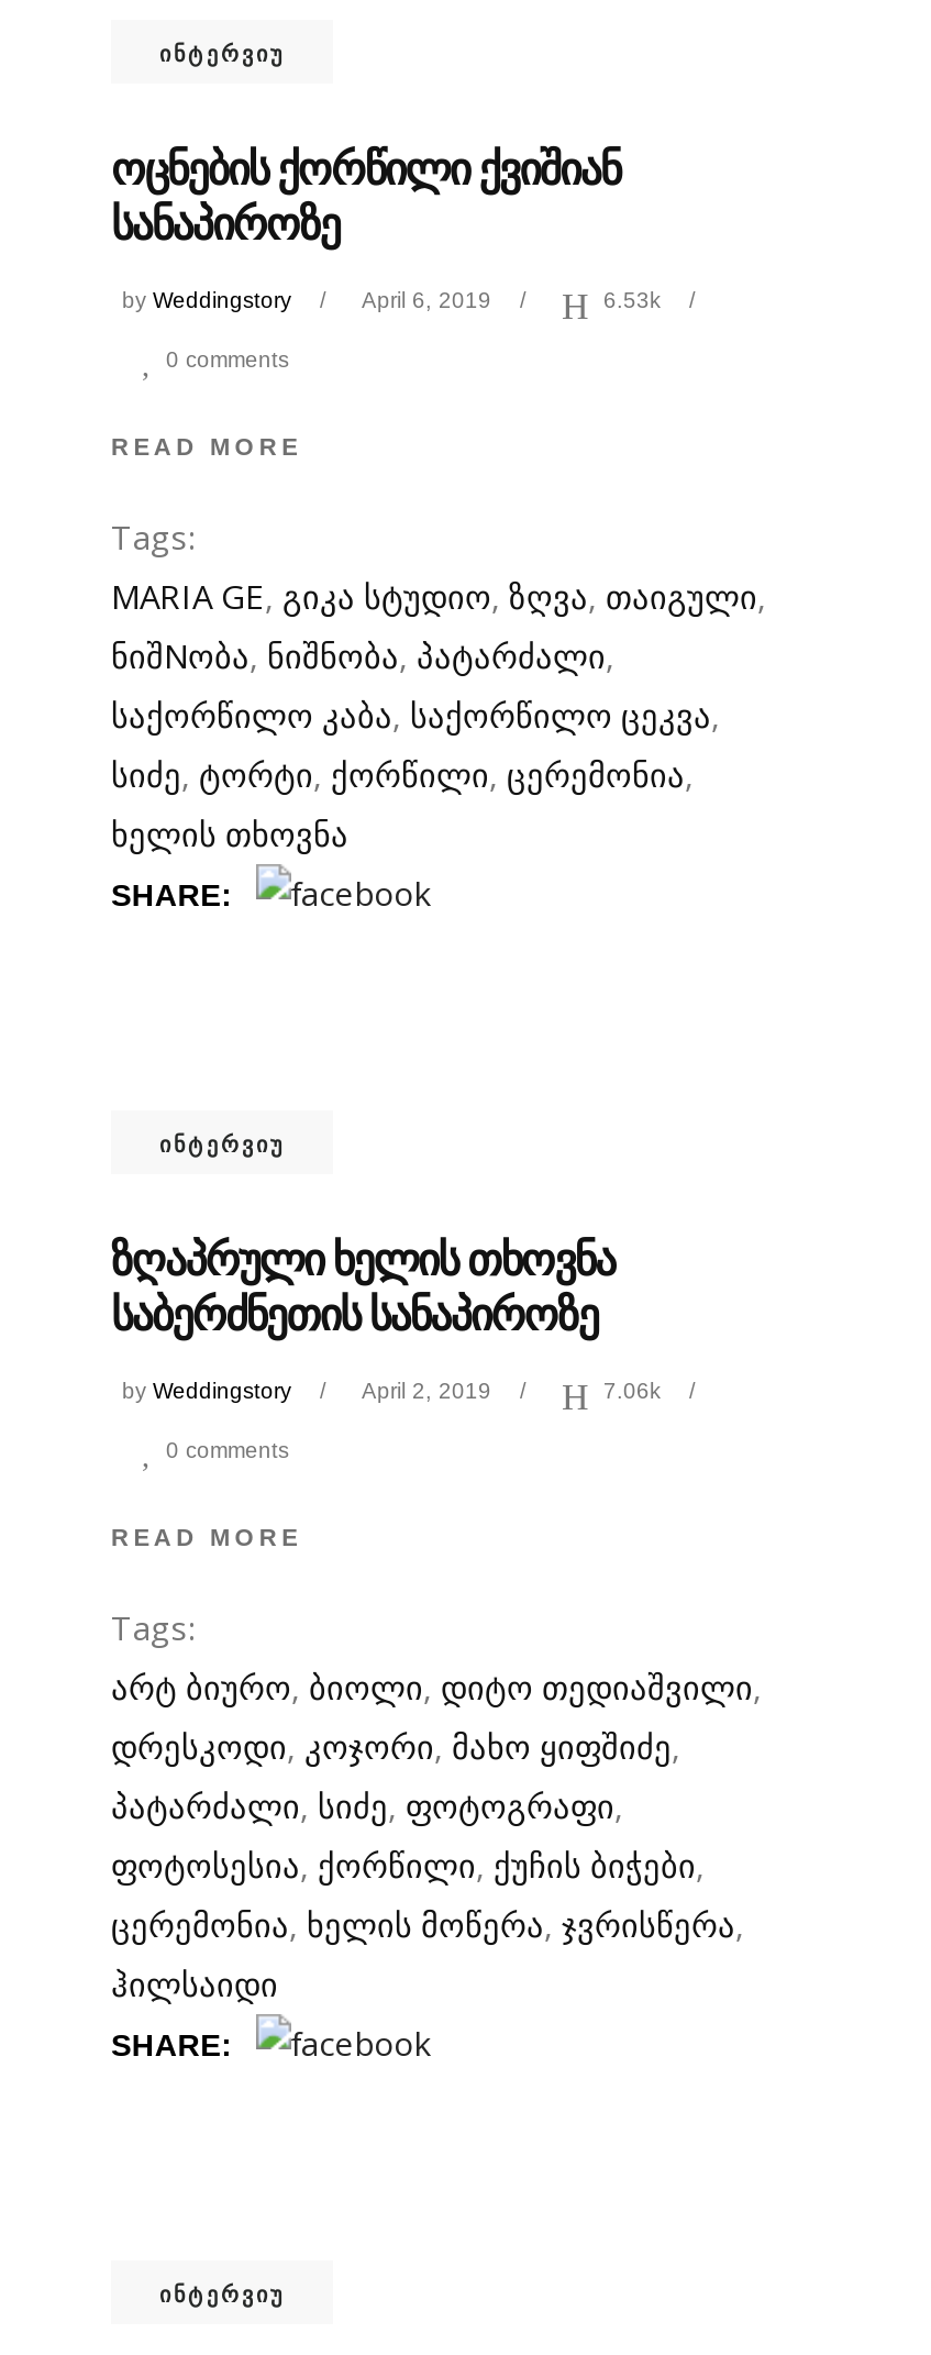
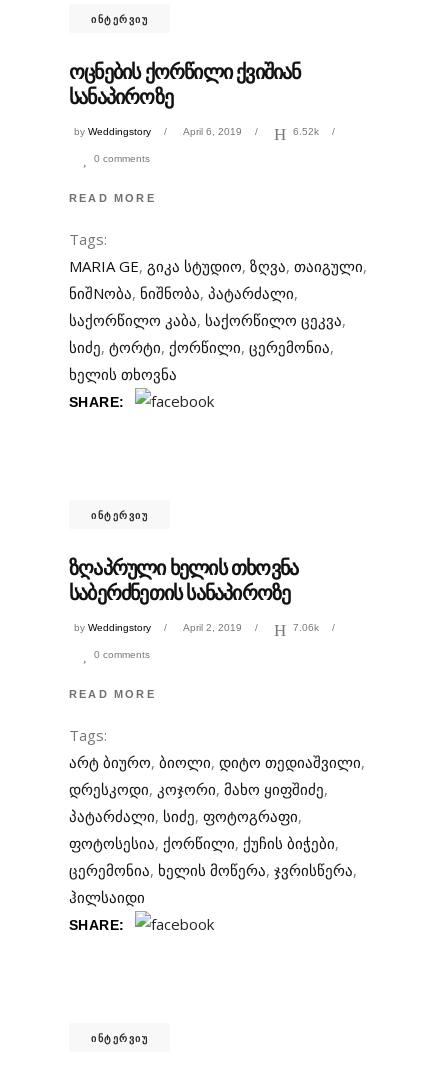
[603,288,661,312] 6.53k -> [293,126,319,137] 6.52k

